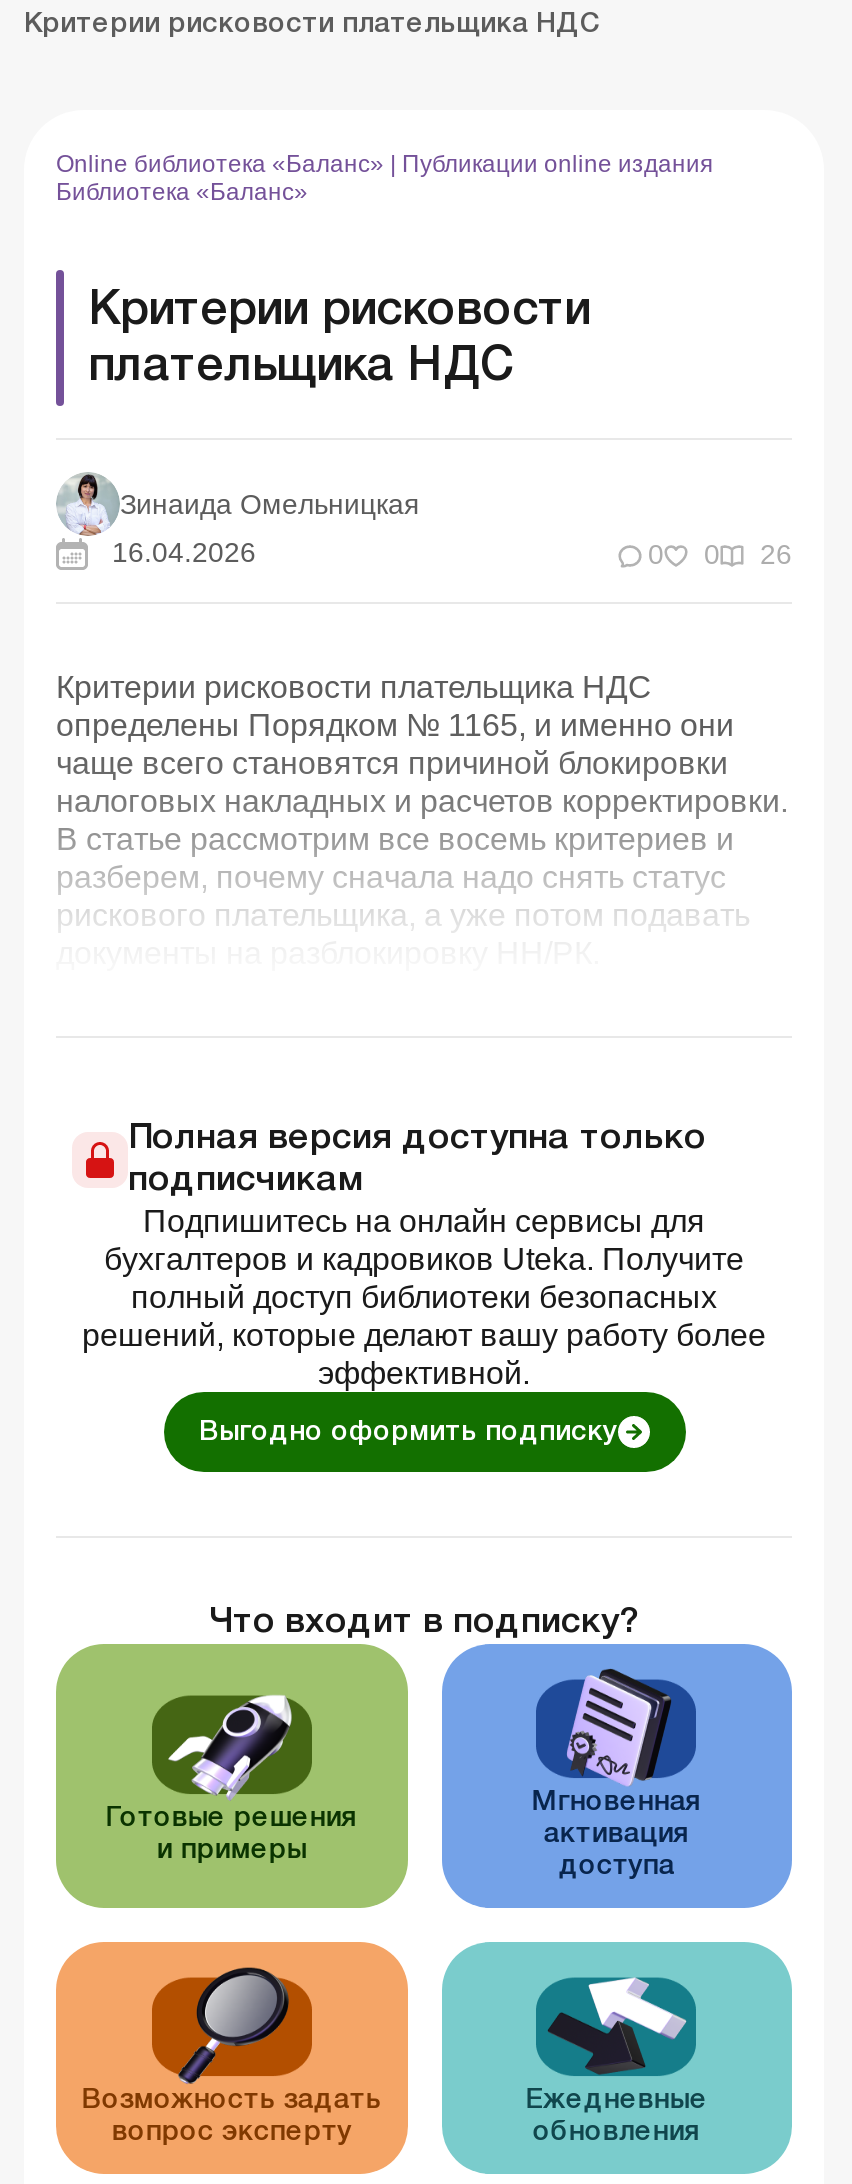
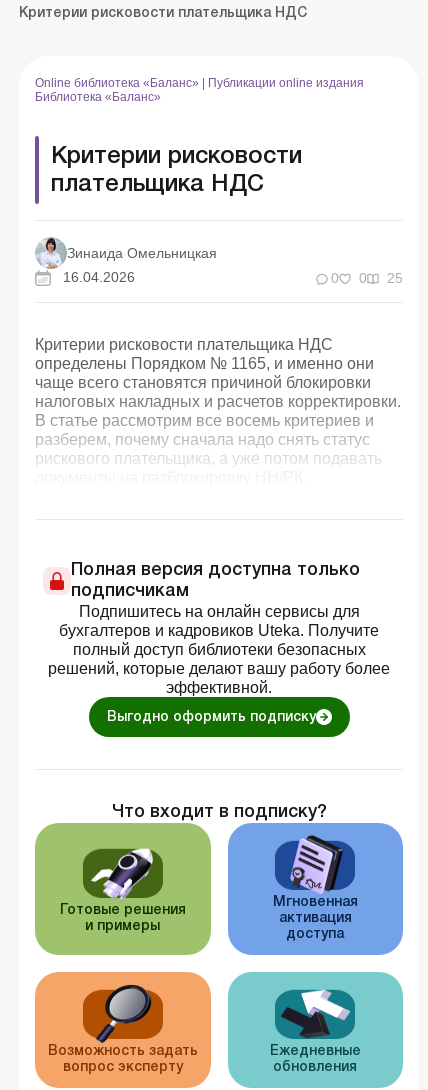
[760,537,792,569] 26 -> [387,270,403,286] 25

